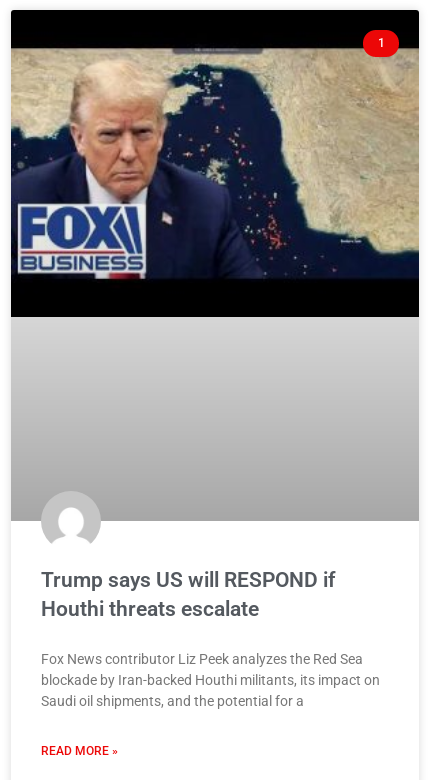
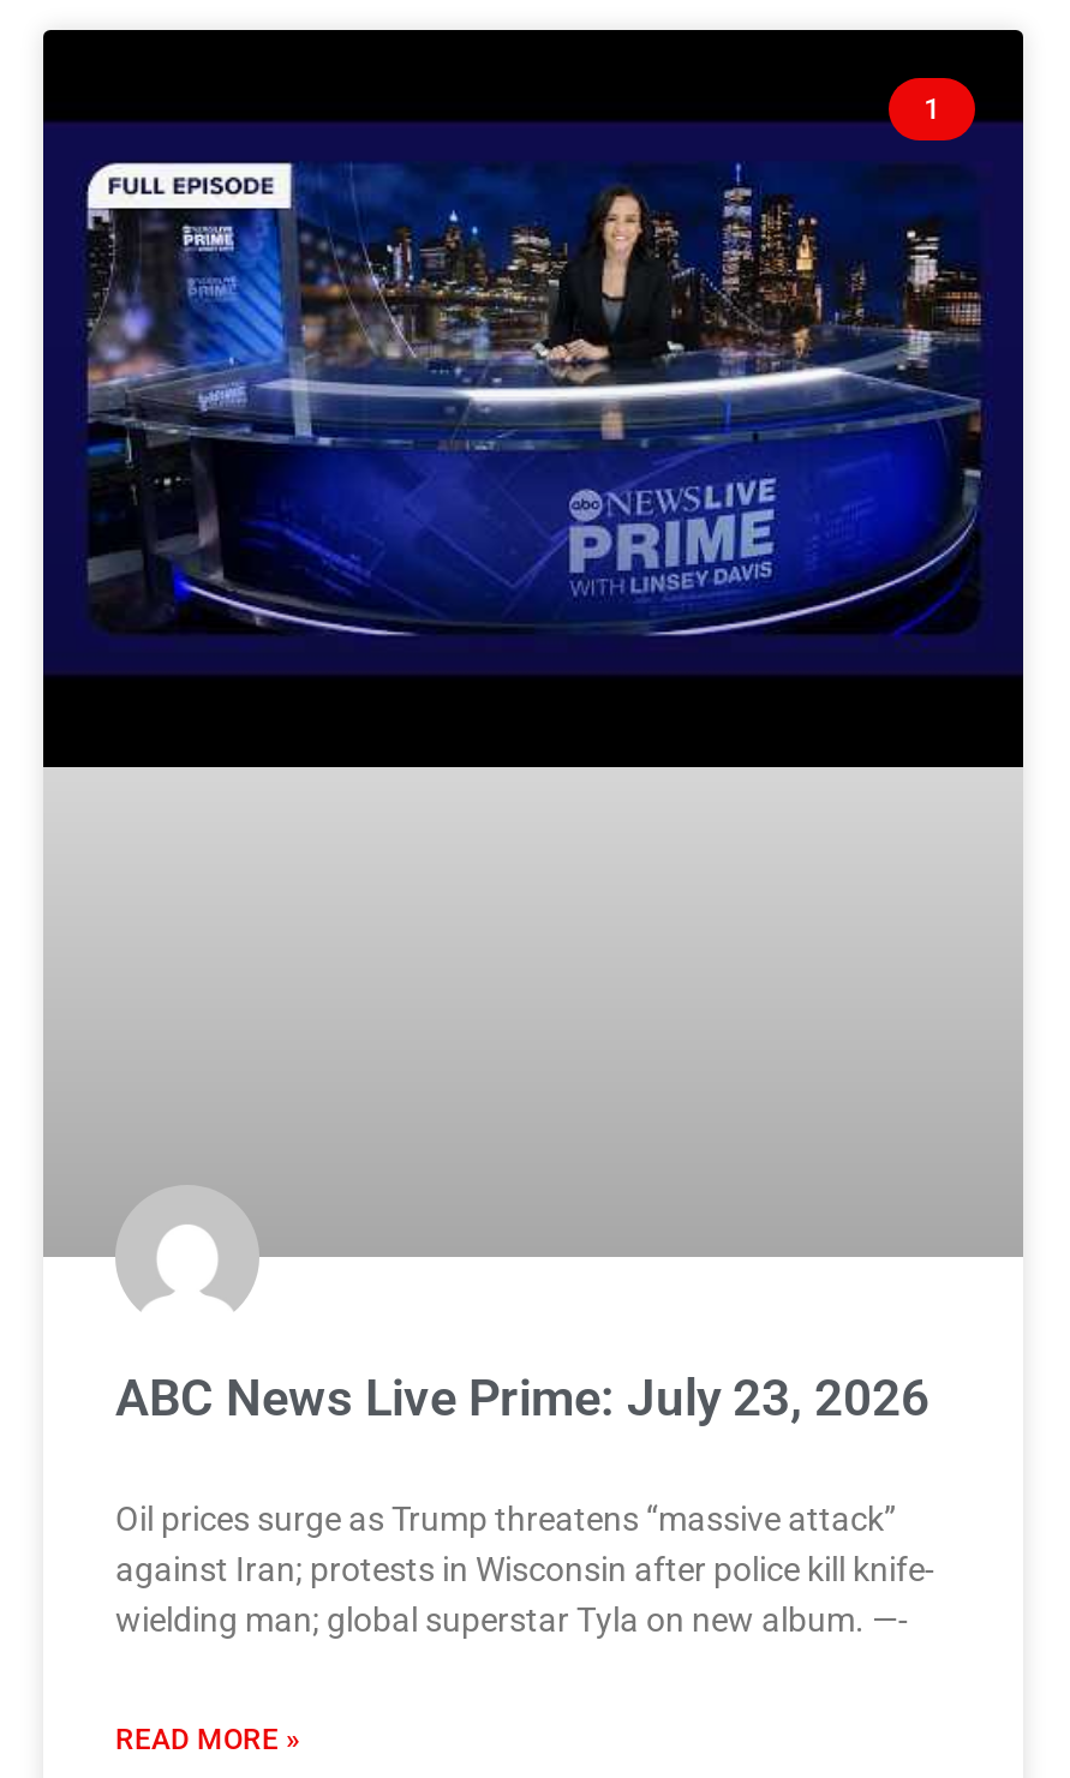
[10,47,420,280] [image] -> [41,120,1026,675] [image]
[41,568,335,621] Trump says US will RESPOND if | Houthi threats escalate -> [115,1369,929,1426] ABC News Live Prime: July 23, 2026
[41,651,380,709] Fox News contributor Liz Peek analyzes the Red Sea | blockade by Iran-backed Houthi militants, its impact on | Saudi oil shipments, and the potential for a -> [115,1498,934,1638] Oil prices surge as Trump threatens “massive attack” | against Iran; protests in Wisconsin after police kill knife- | wielding man; global superstar Tyla on new album. —-

